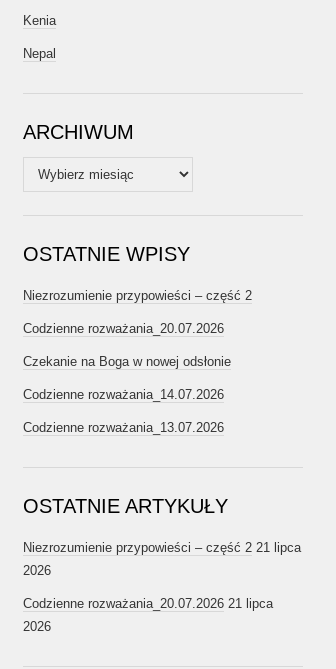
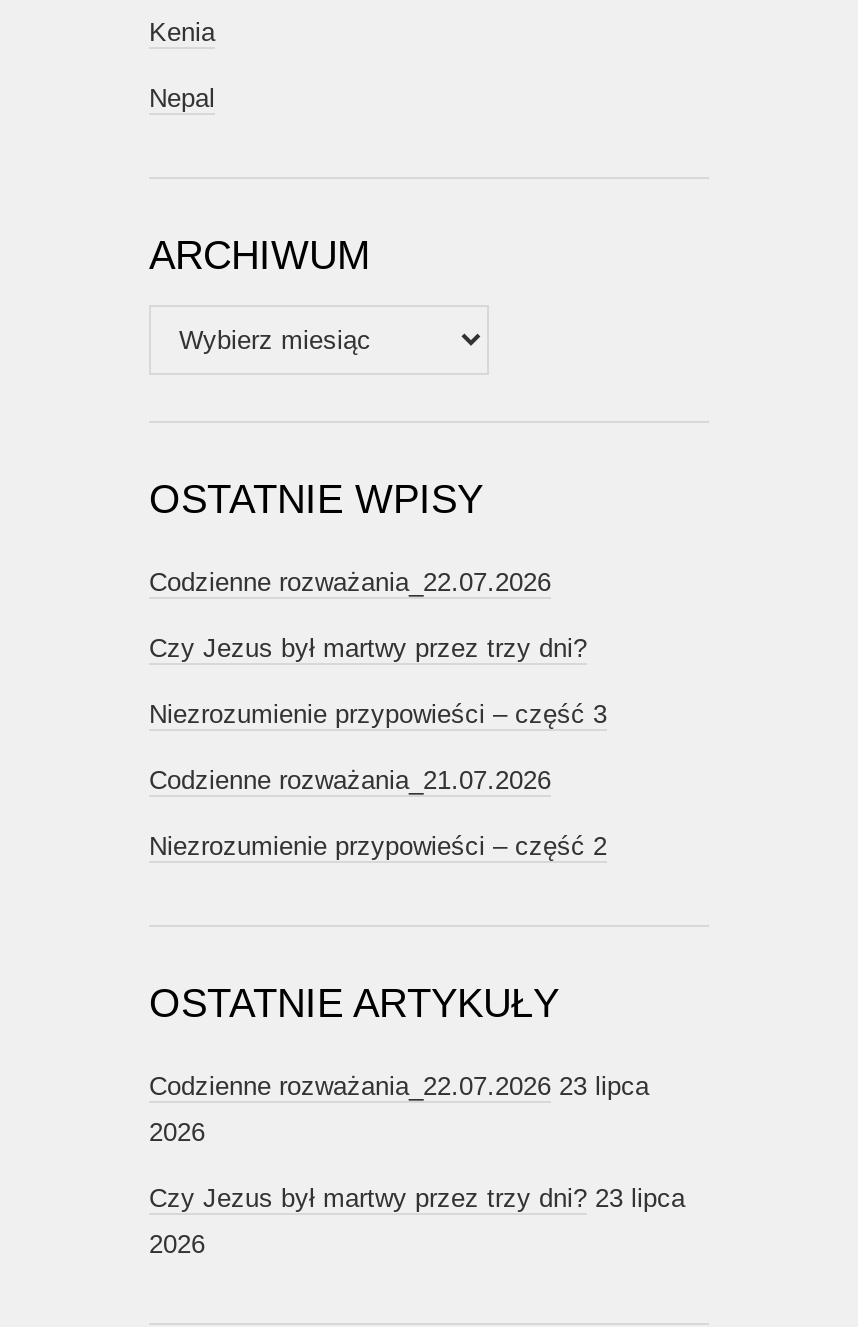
none -> [149,567,607,795] Codzienne rozważania_22.07.2026 | Czy Jezus był martwy przez trzy dni? | Niezrozumienie przypowieści – część 3 | Codzienne rozważania_21.07.2026
moved [23,288,252,303] -> [149,831,607,861]: Niezrozumienie przypowieści – część 2
[23,321,231,435] Codzienne rozważania_20.07.2026 | Czekanie na Boga w nowej odsłonie | Codzienne rozważania_14.07.2026 | Codzienne rozważania_13.07.2026 -> none
[23,540,301,555] Niezrozumienie przypowieści – część 2 21 lipca -> [149,1071,649,1101] Codzienne rozważania_22.07.2026 23 lipca
[23,596,273,611] Codzienne rozważania_20.07.2026 21 lipca -> [149,1183,685,1213] Czy Jezus był martwy przez trzy dni? 23 lipca

